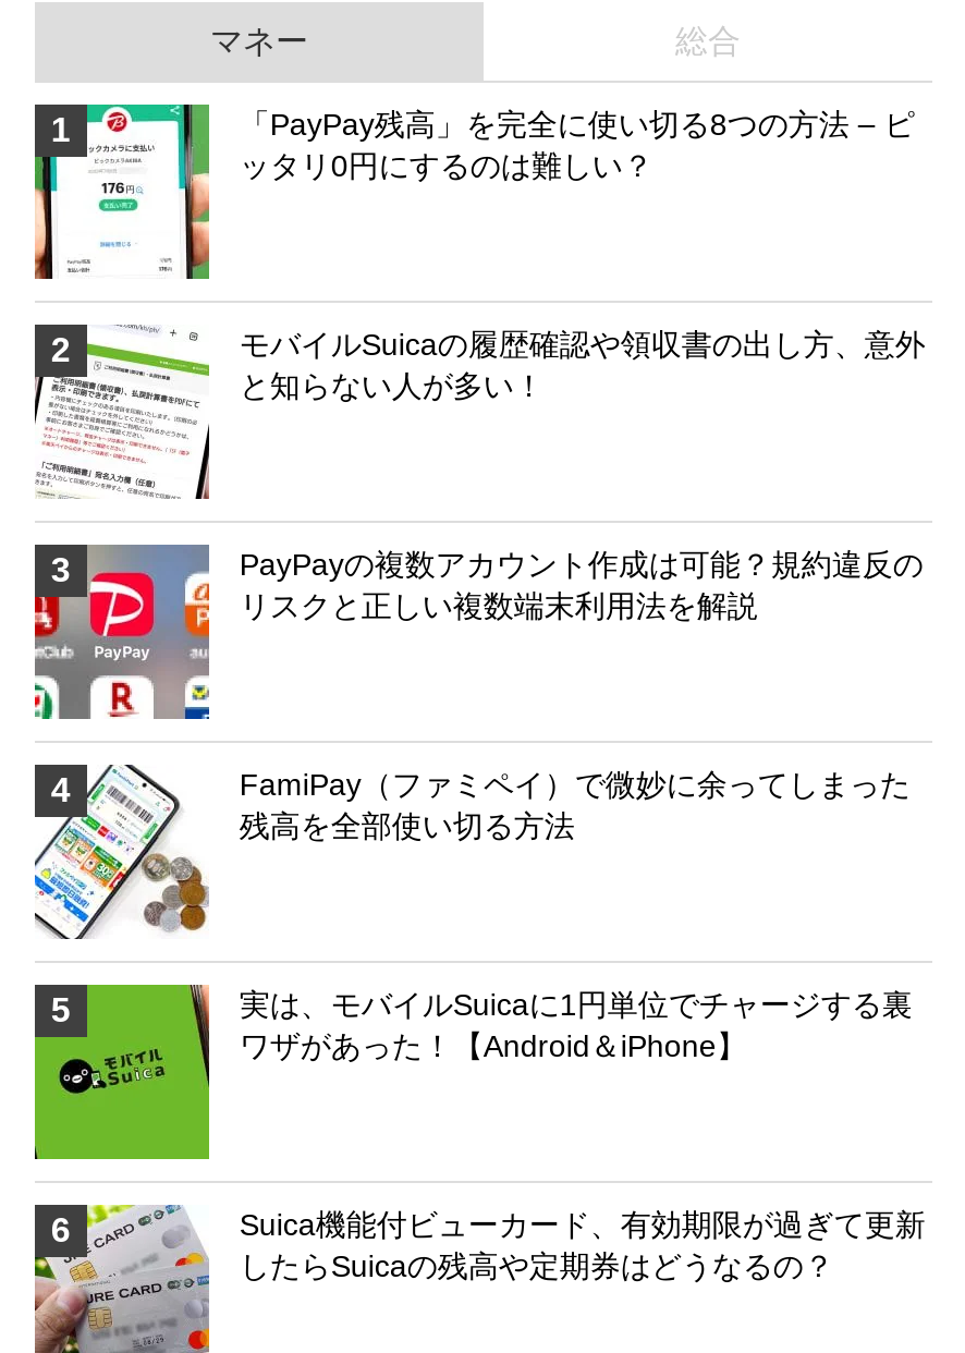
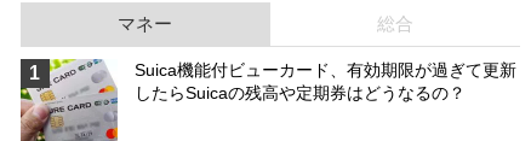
[33,102,915,281] [image] | 「PayPay残高」を完全に使い切る8つの方法 – ピ | ッタリ0円にするのは難しい？ -> none
[33,322,926,501] [image] | 2 | モバイルSuicaの履歴確認や領収書の出し方、意外 | と知らない人が多い！ -> none
[33,543,923,721] [image] | 3 | PayPayの複数アカウント作成は可能？規約違反の | リスクと正しい複数端末利用法を解説 -> none
[33,763,910,941] [image] | 4 | FamiPay（ファミペイ）で微妙に余ってしまった | 残高を全部使い切る方法 -> none
[33,983,913,1179] [image] | 5 | 実は、モバイルSuicaに1円単位でチャージする裏 | ワザがあった！【Android＆iPhone】 -> none
[51,1211,71,1248] 6 -> none

